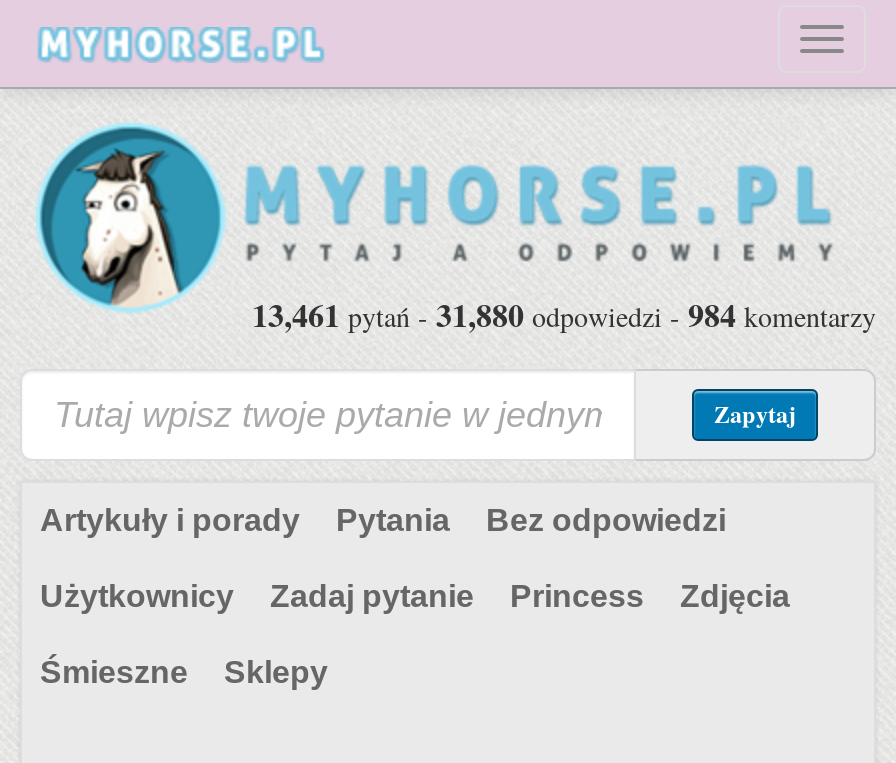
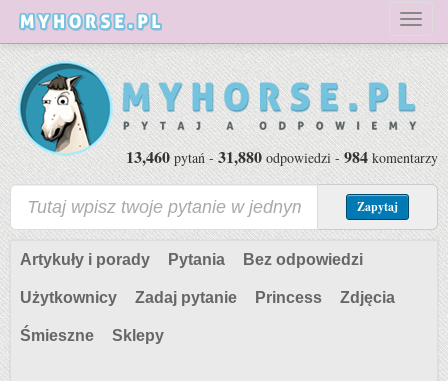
[252,291,876,337] 13,461 pytań - 31,880 odpowiedzi - 984 komentarzy -> [126,145,438,168] 13,460 pytań - 31,880 odpowiedzi - 984 komentarzy

